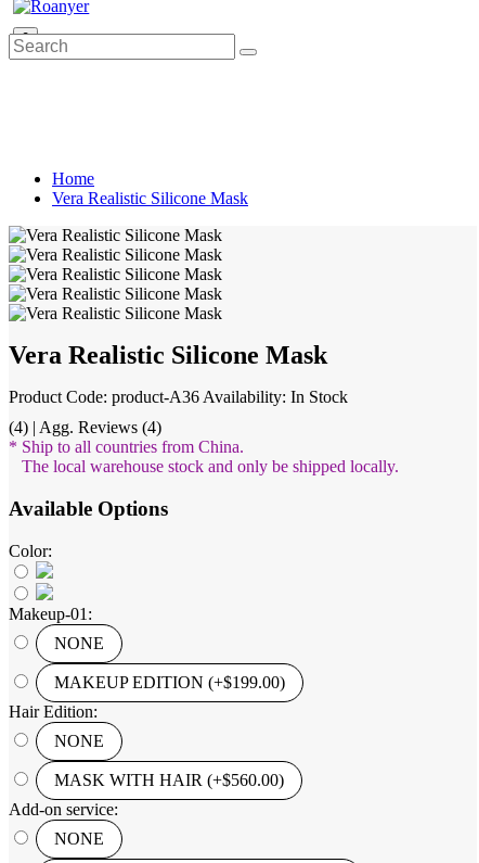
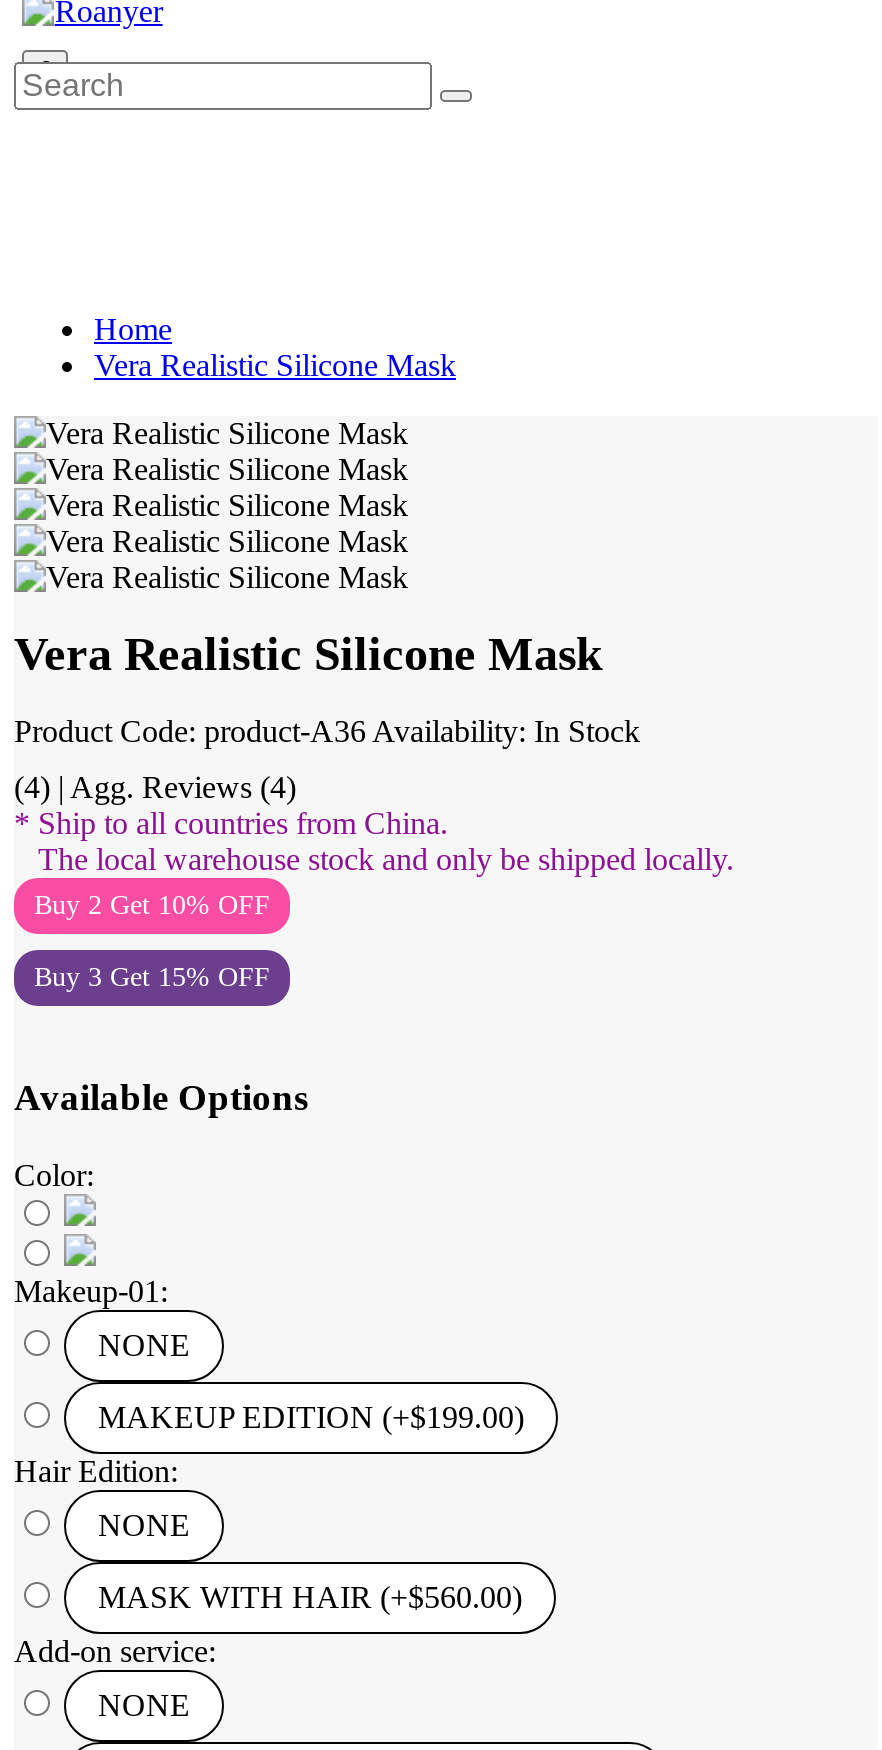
none -> [34,890,270,992] Buy 2 Get 10% OFF | Buy 3 Get 15% OFF

